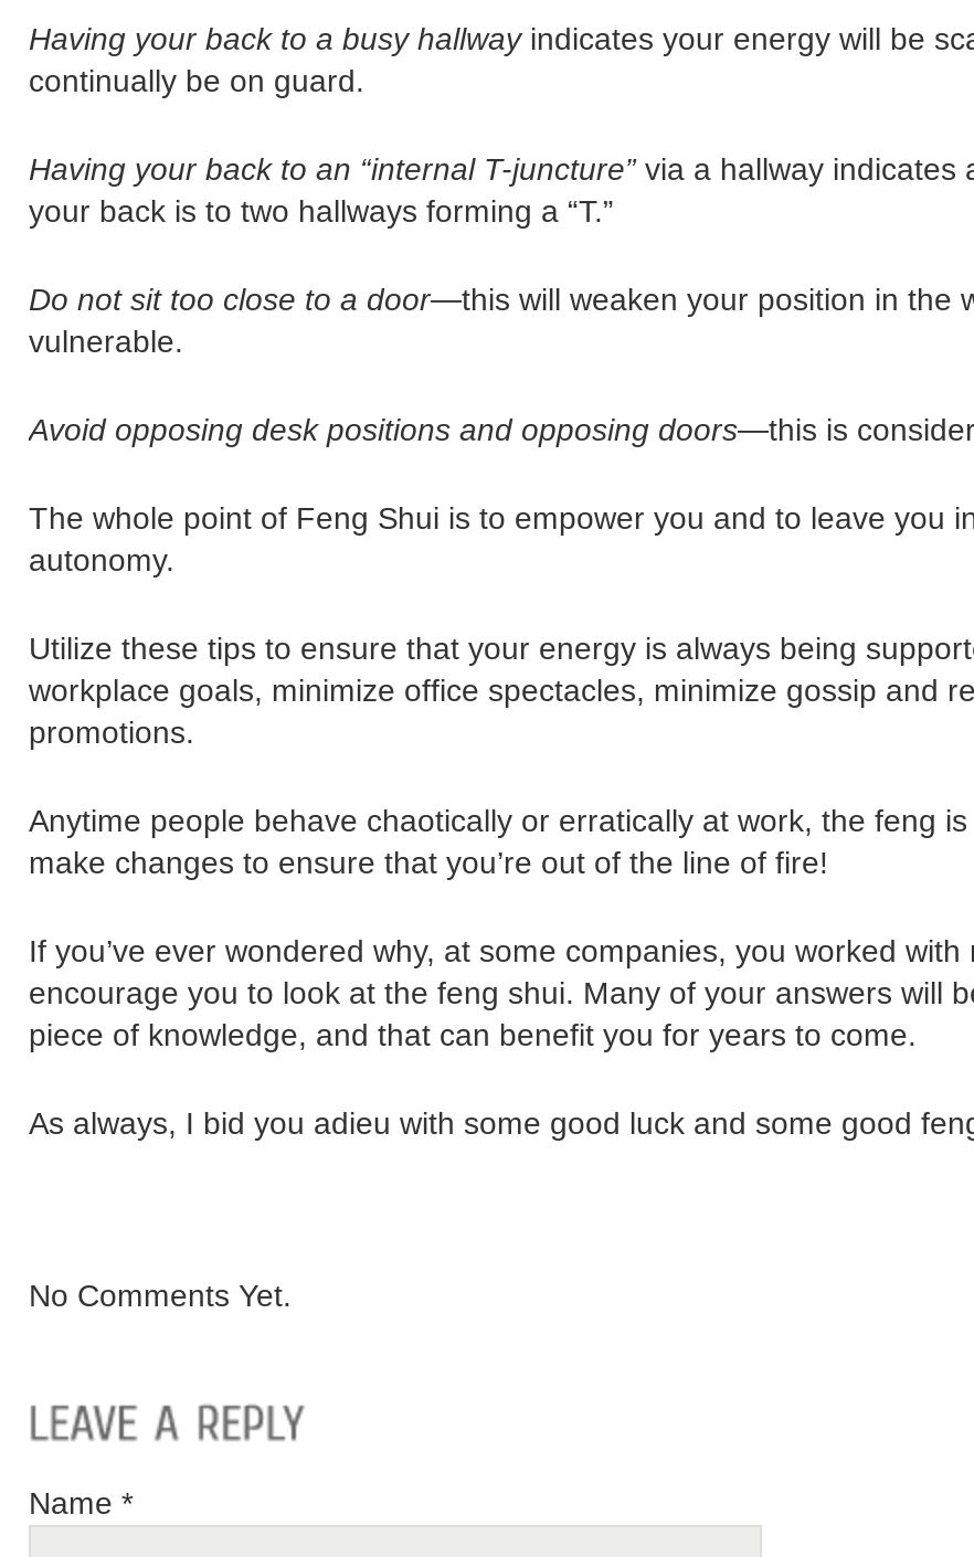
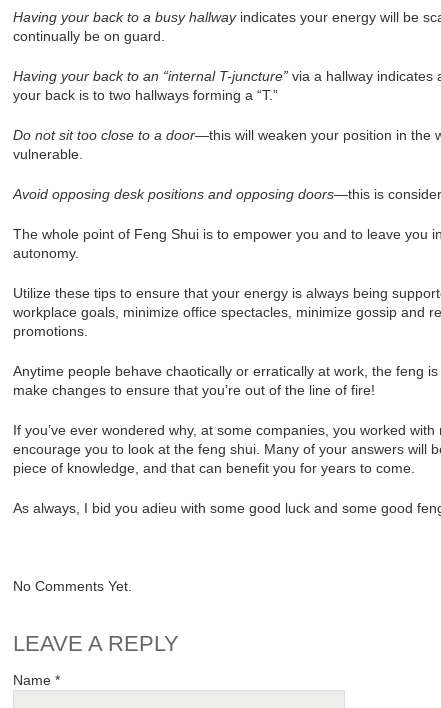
none -> [13,631,179,656] LEAVE A REPLY

